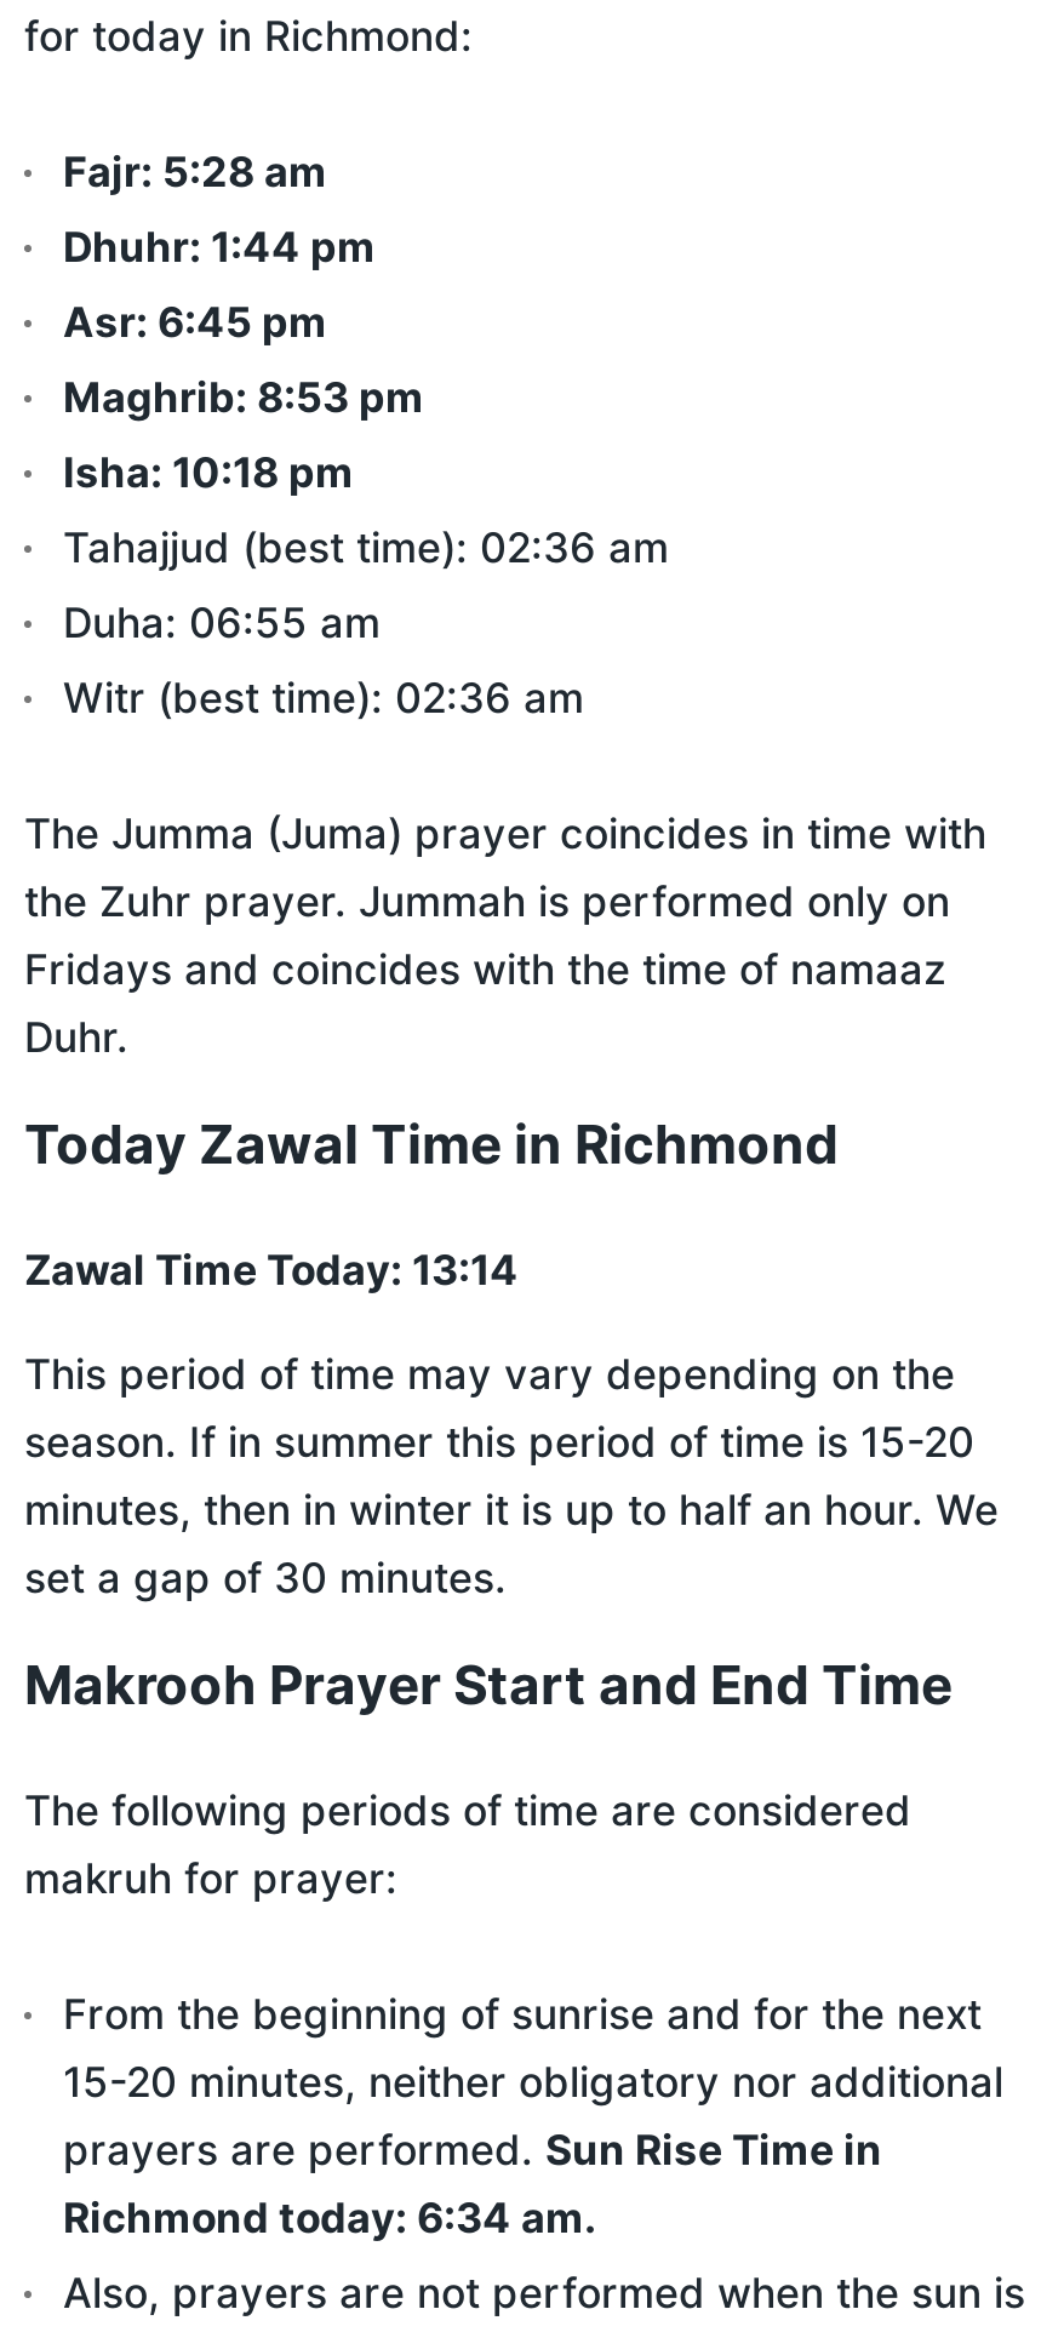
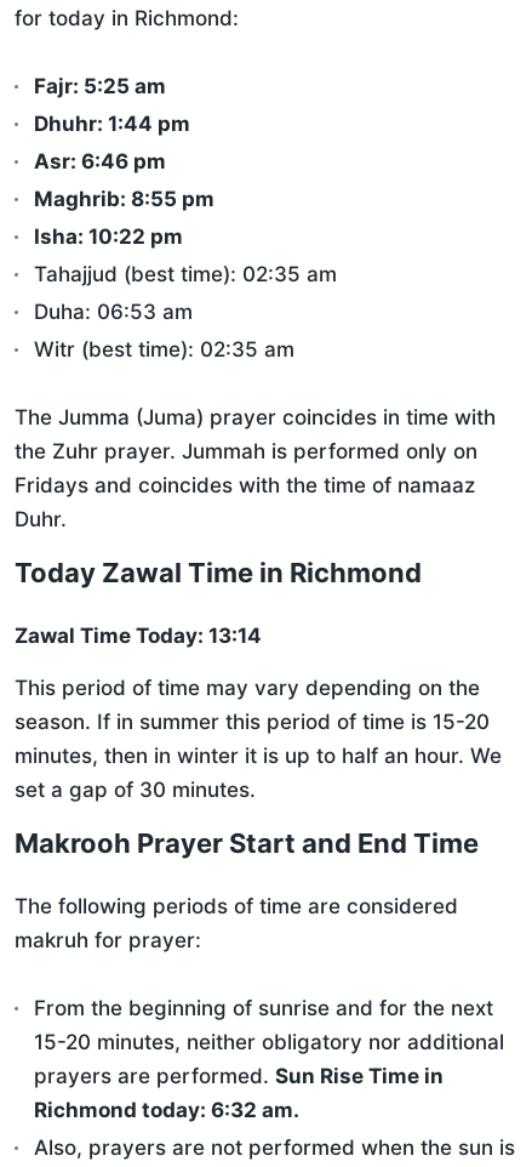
[63,148,327,196] Fajr: 5:28 am -> [34,74,166,98] Fajr: 5:25 am
[63,298,327,347] Asr: 6:45 pm -> [34,149,166,173] Asr: 6:46 pm
[63,373,424,422] Maghrib: 8:53 pm -> [34,187,214,211] Maghrib: 8:55 pm
[63,448,354,497] Isha: 10:18 pm -> [34,224,183,249] Isha: 10:22 pm
[63,524,669,572] Tahajjud (best time): 02:36 am -> [34,262,337,286] Tahajjud (best time): 02:35 am
[63,599,381,647] Duha: 06:55 am -> [34,300,193,324] Duha: 06:53 am
[63,674,584,722] Witr (best time): 02:36 am -> [34,337,294,362] Witr (best time): 02:35 am
[63,2194,596,2242] Richmond today: 6:34 am. -> [34,1098,299,1122] Richmond today: 6:32 am.

